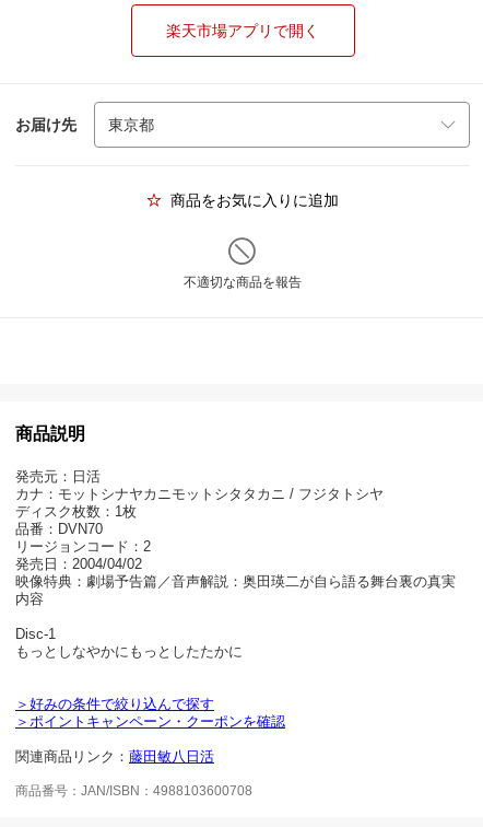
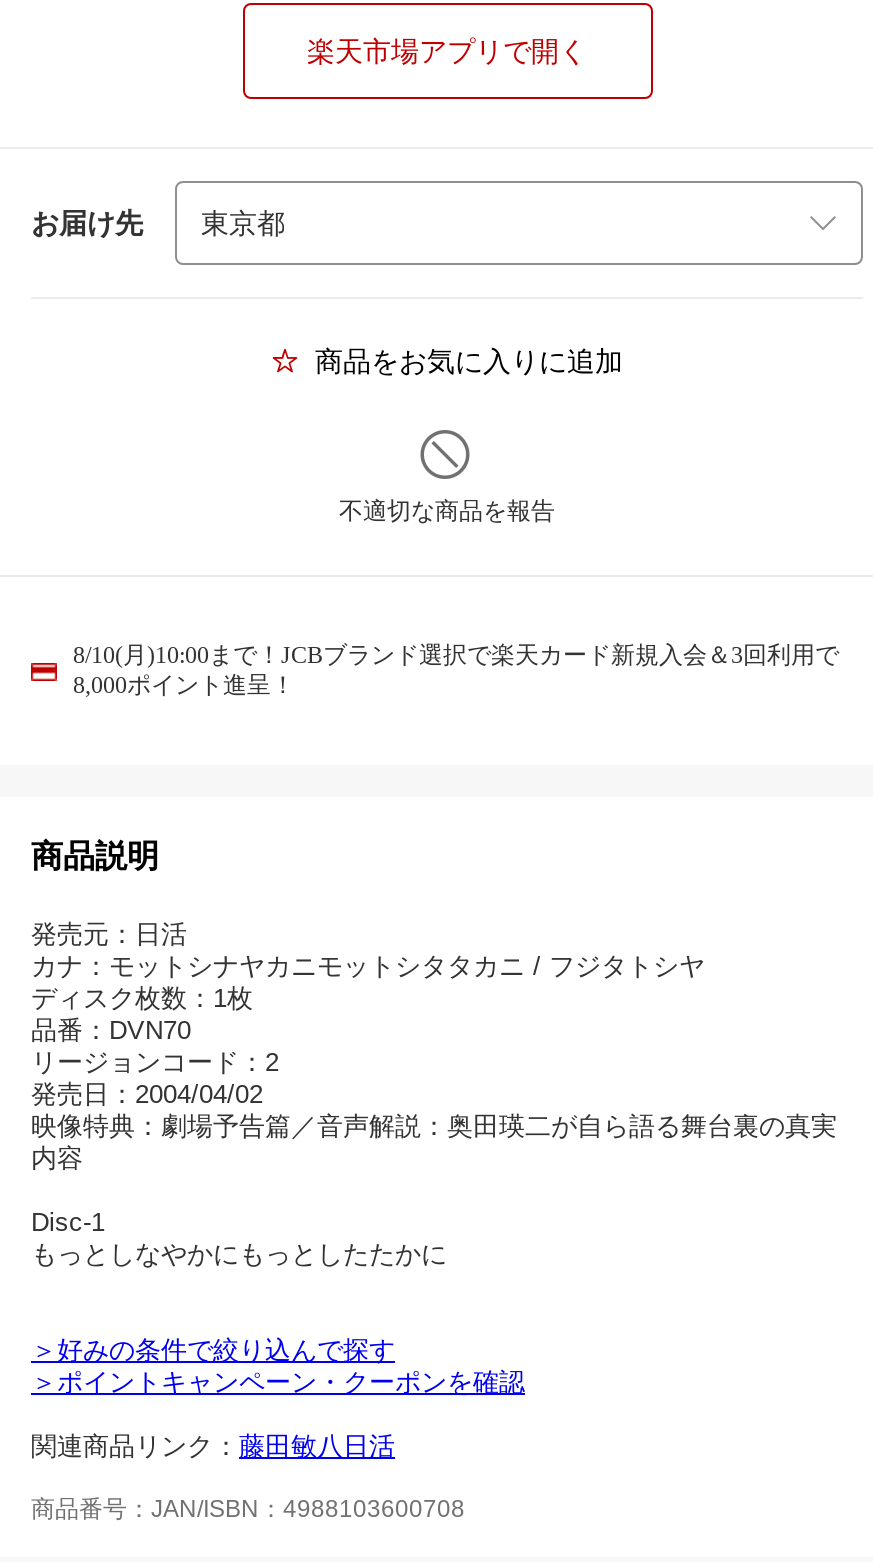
none -> [73,641,839,699] 8/10(月)10:00まで！JCBブランド選択で楽天カード新規入会＆3回利用で | 8,000ポイント進呈！

